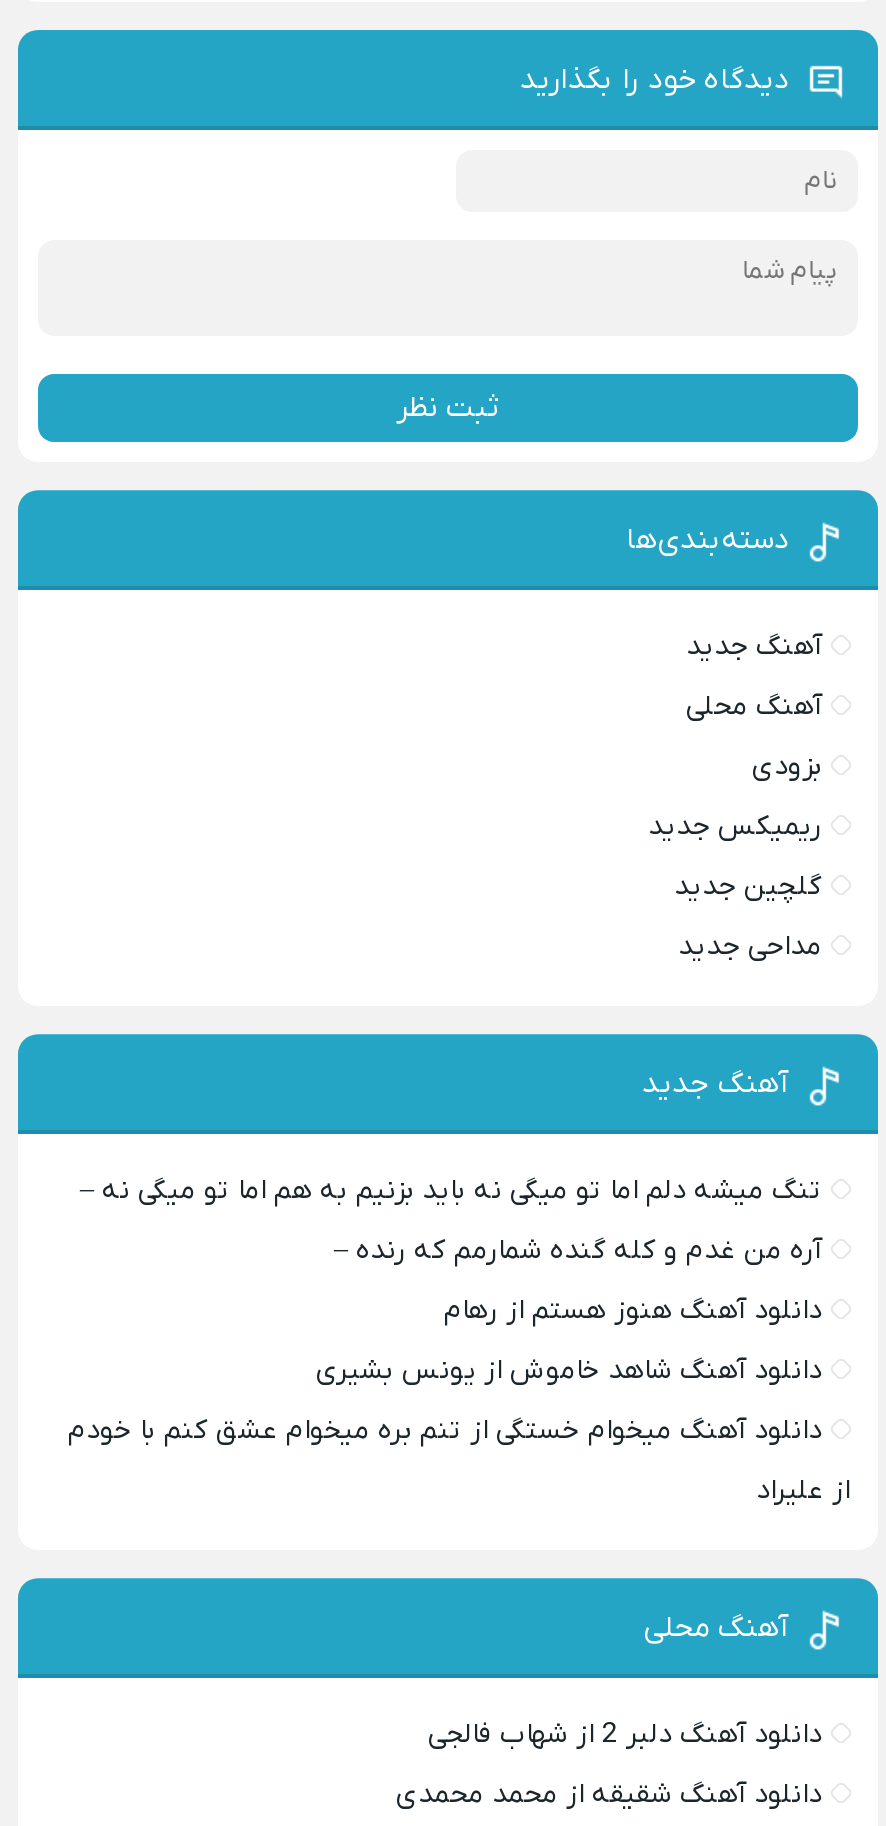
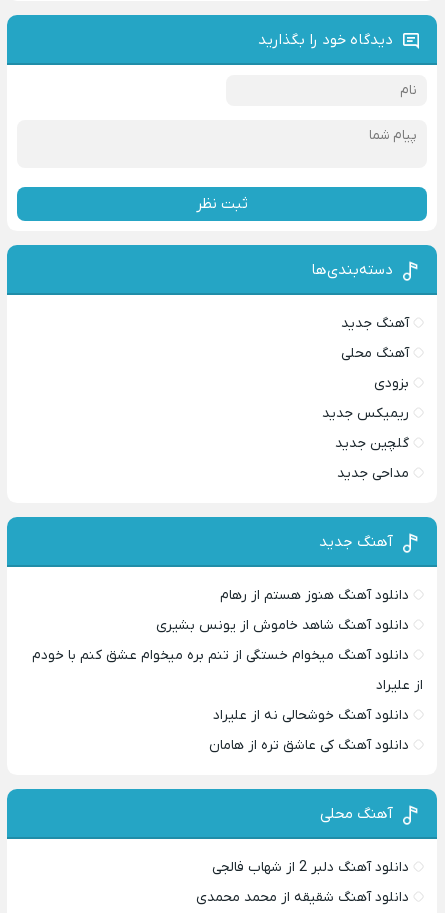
[80,1172,822,1270] تنگ میشه دلم اما تو میگی نه باید بزنیم به هم اما تو میگی نه – | آره من غدم و کله گنده شمارمم که رنده – -> none
moved [68,1292,850,1510] -> [32,586,423,695]: دانلود آهنگ هنوز هستم از رهام | دانلود آهنگ شاهد خاموش از یونس بشیری | دانلود آهنگ میخوام خستگی از تنم بره میخوام عشق کنم با خودم | از علیراد
none -> [209,706,409,755] دانلود آهنگ خوشحالی نه از علیراد | دانلود آهنگ کی عاشق تره از هامان

